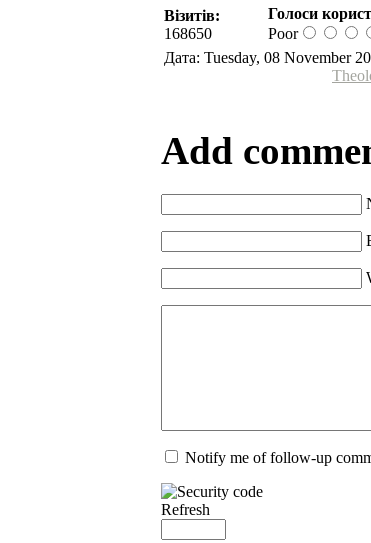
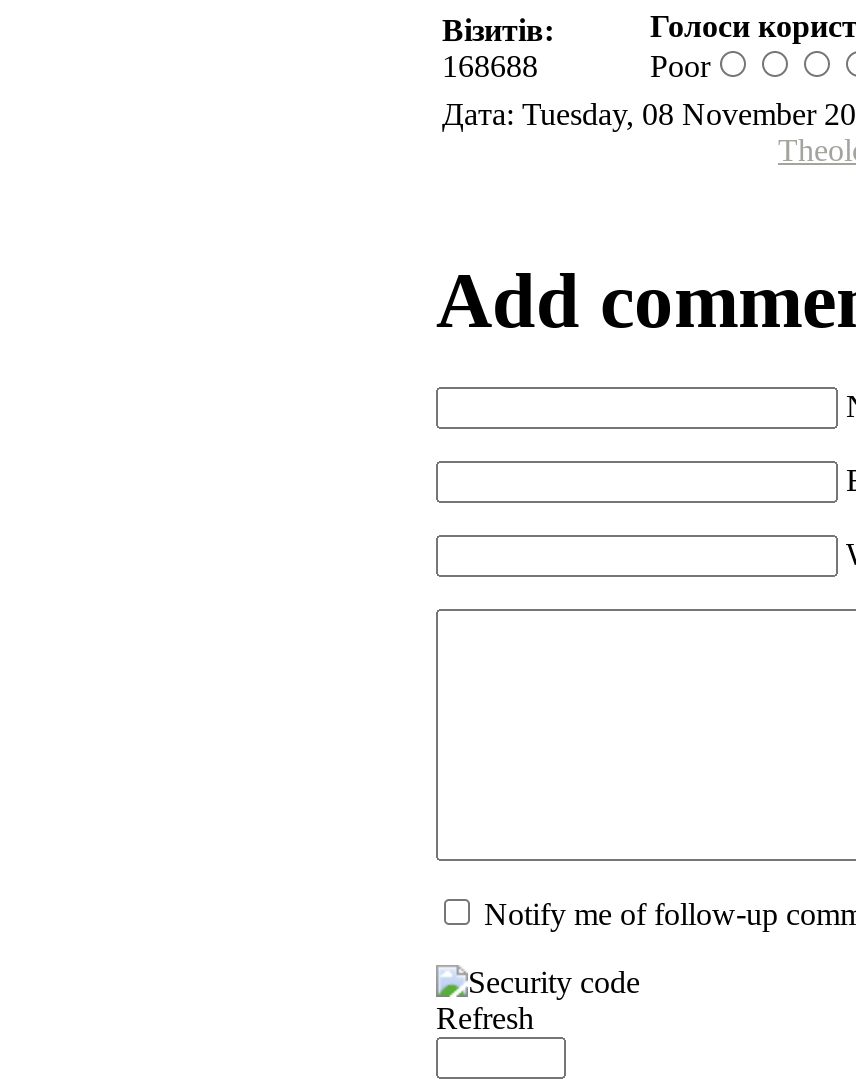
[164,25,212,42] 168650 -> [442,50,538,84] 168688

